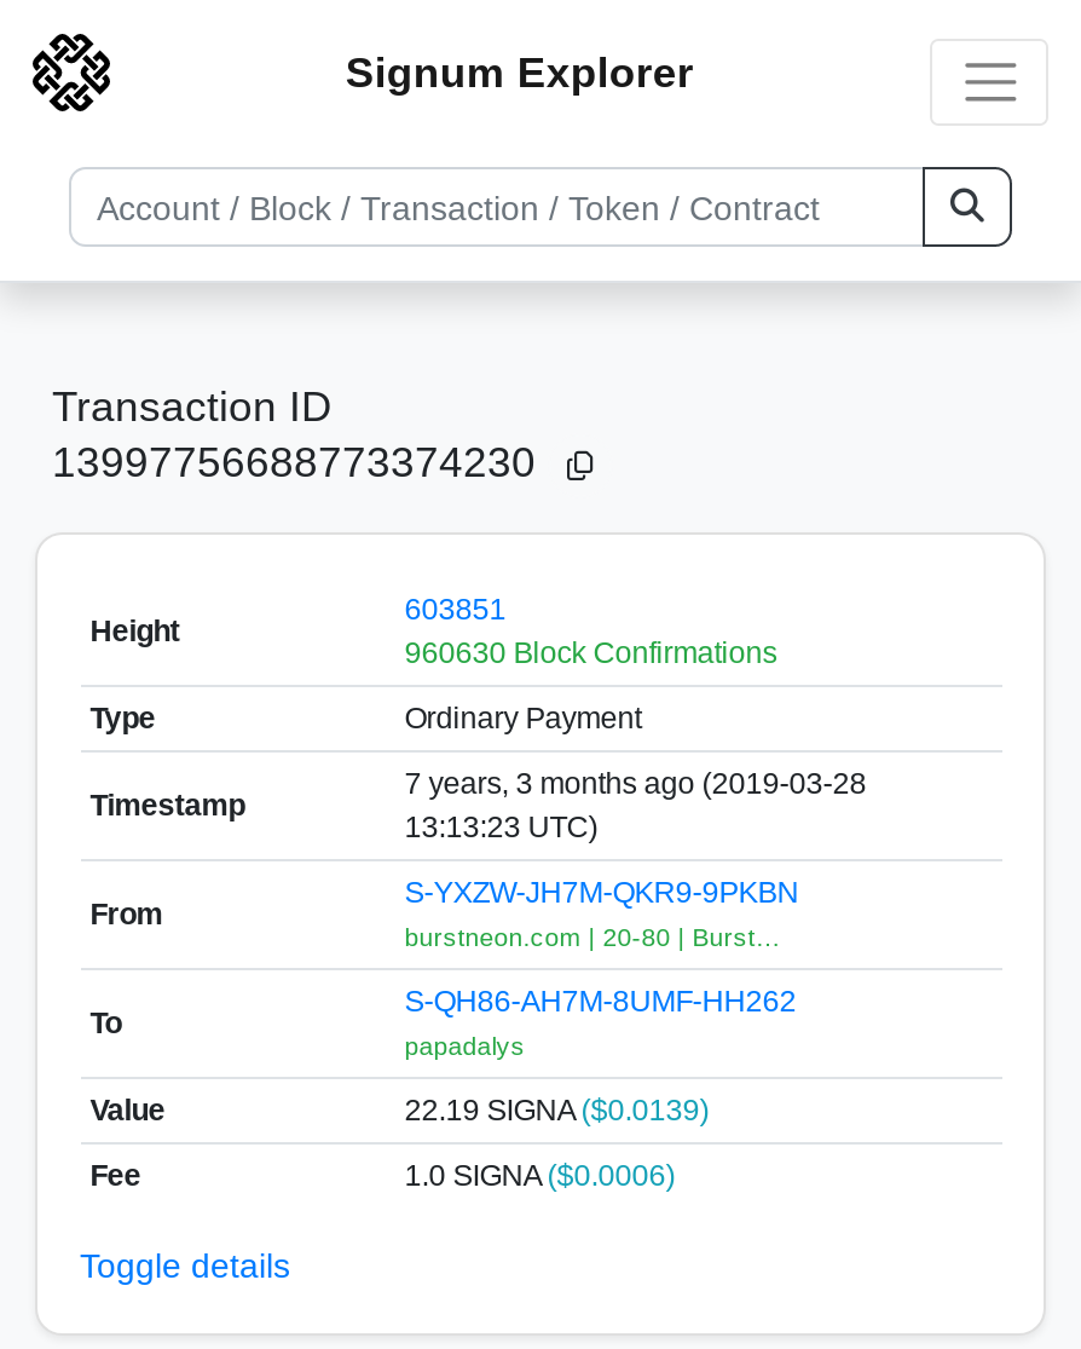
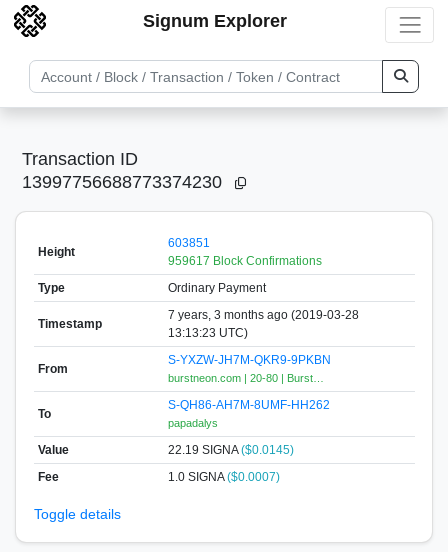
[404,635,777,669] 960630 Block Confirmations -> [168,253,322,267] 959617 Block Confirmations
[404,1093,709,1126] 22.19 SIGNA ($0.0139) -> [168,442,294,456] 22.19 SIGNA ($0.0145)
[404,1158,675,1192] 1.0 SIGNA ($0.0006) -> [168,469,280,483] 1.0 SIGNA ($0.0007)

